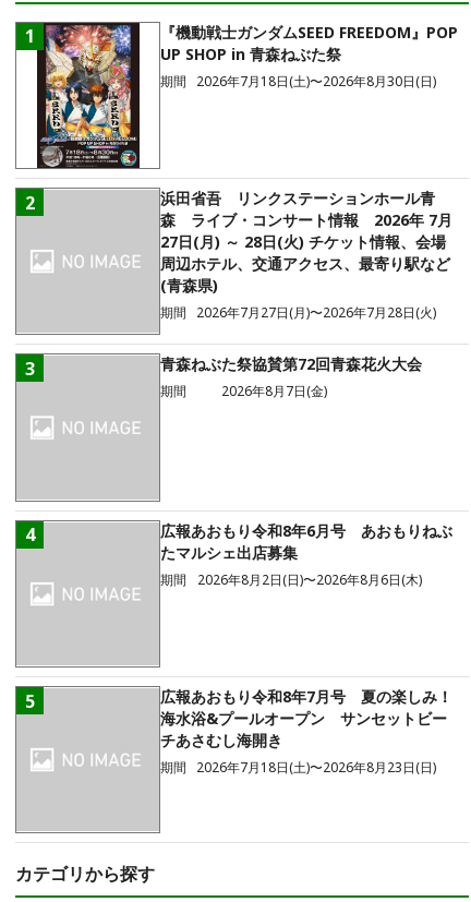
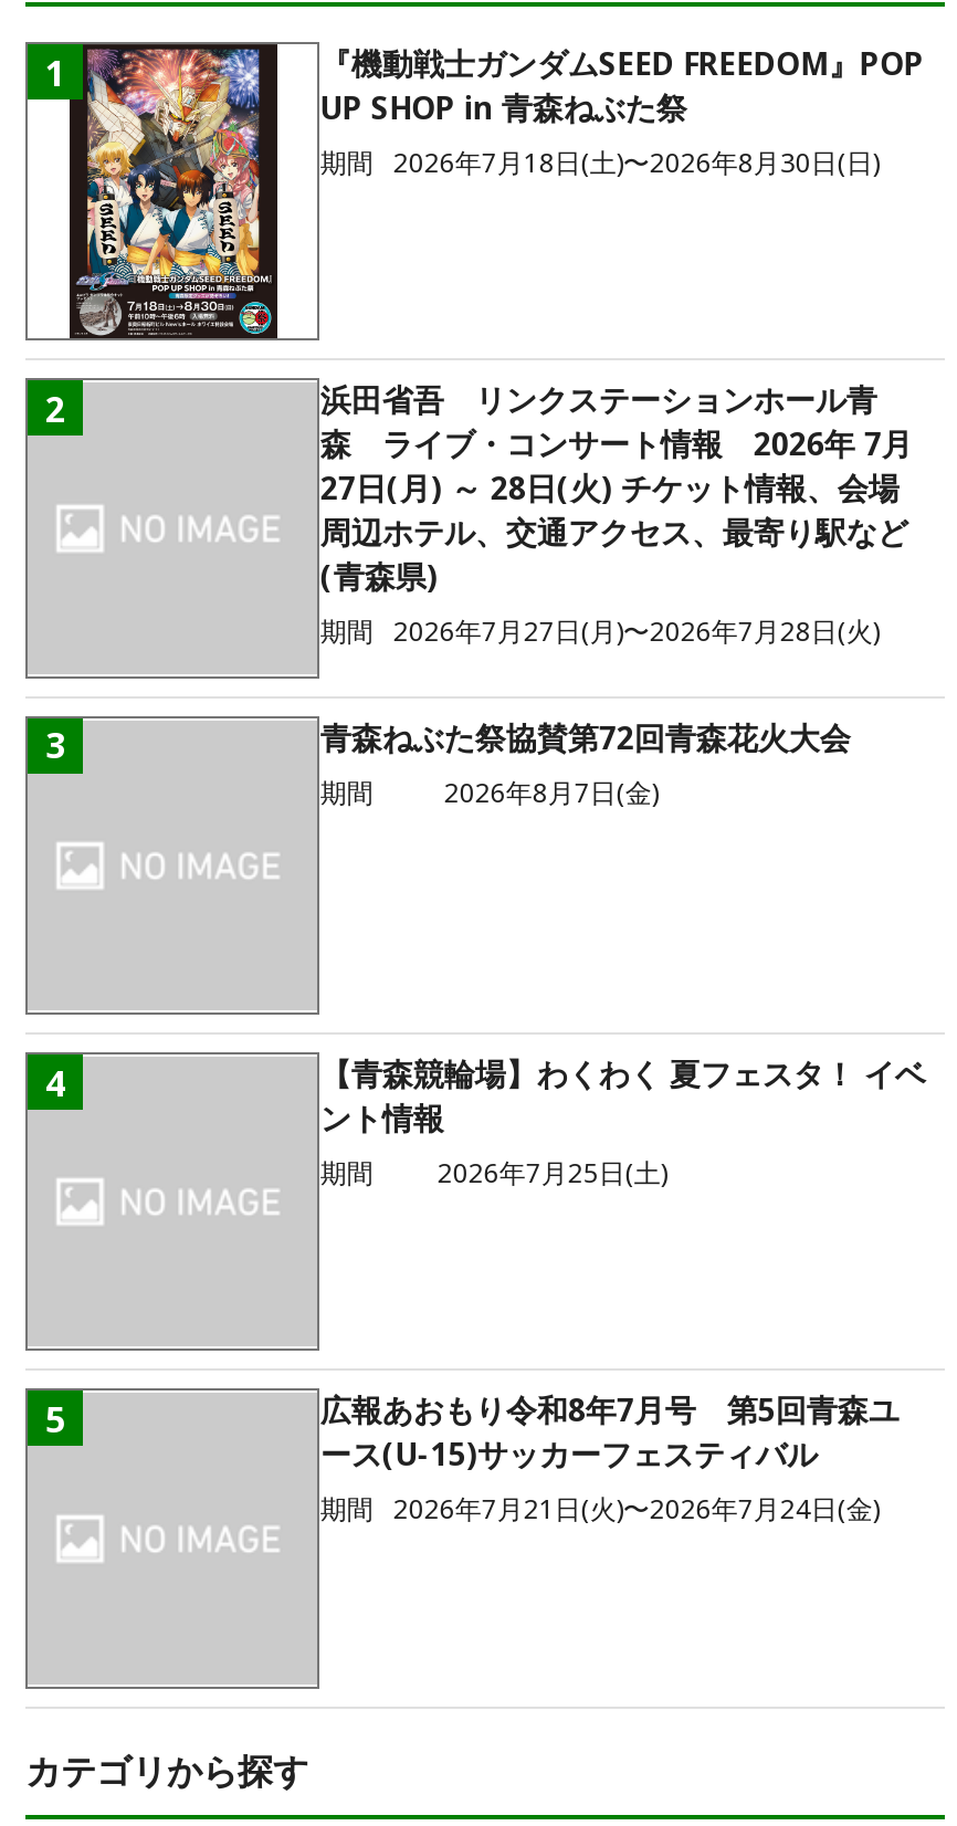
[161,520,453,589] 広報あおもり令和8年6月号 あおもりねぶ | たマルシェ出店募集 | 期間 2026年8月2日(日)〜2026年8月6日(木) -> [320,1053,926,1192] 【青森競輪場】わくわく 夏フェスタ！ イベ | ント情報 | 期間 | 2026年7月25日(土)
[161,686,453,777] 広報あおもり令和8年7月号 夏の楽しみ！ | 海水浴&プールオープン サンセットビー | チあさむし海開き | 期間 2026年7月18日(土)〜2026年8月23日(日) -> [320,1390,899,1529] 広報あおもり令和8年7月号 第5回青森ユ | ース(U-15)サッカーフェスティバル | 期間 2026年7月21日(火)〜2026年7月24日(金)

